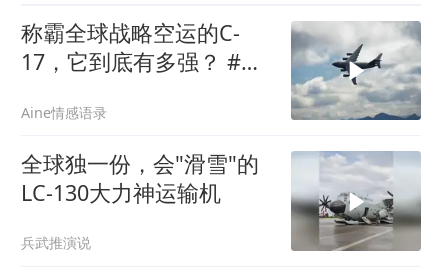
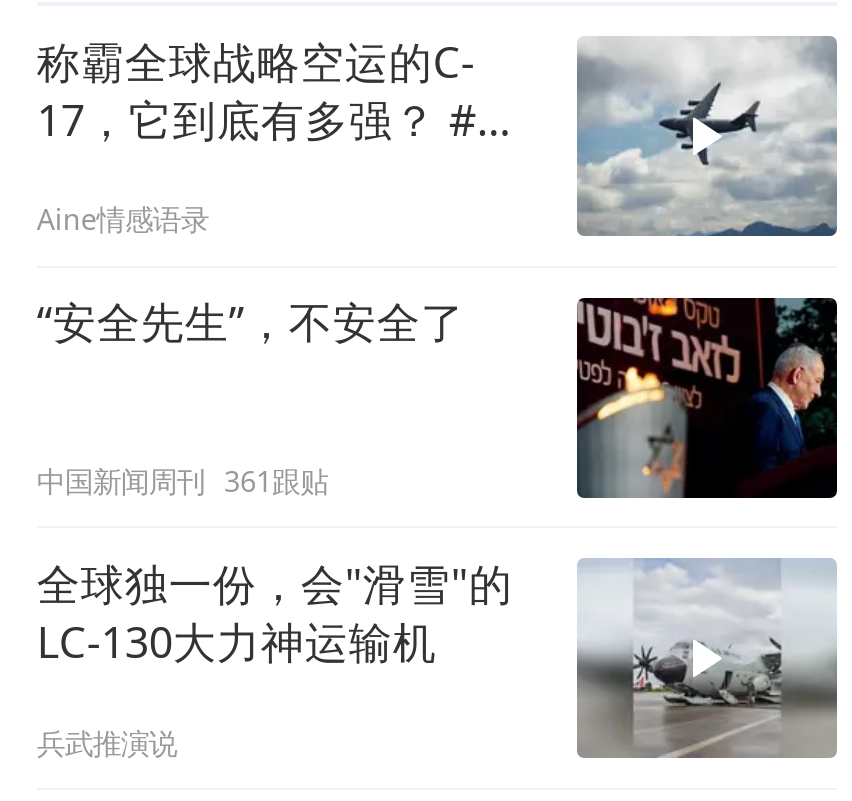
none -> [37,292,465,500] “安全先生”，不安全了 | 中国新闻周刊 361跟贴
none -> [577,297,839,499] [image]

